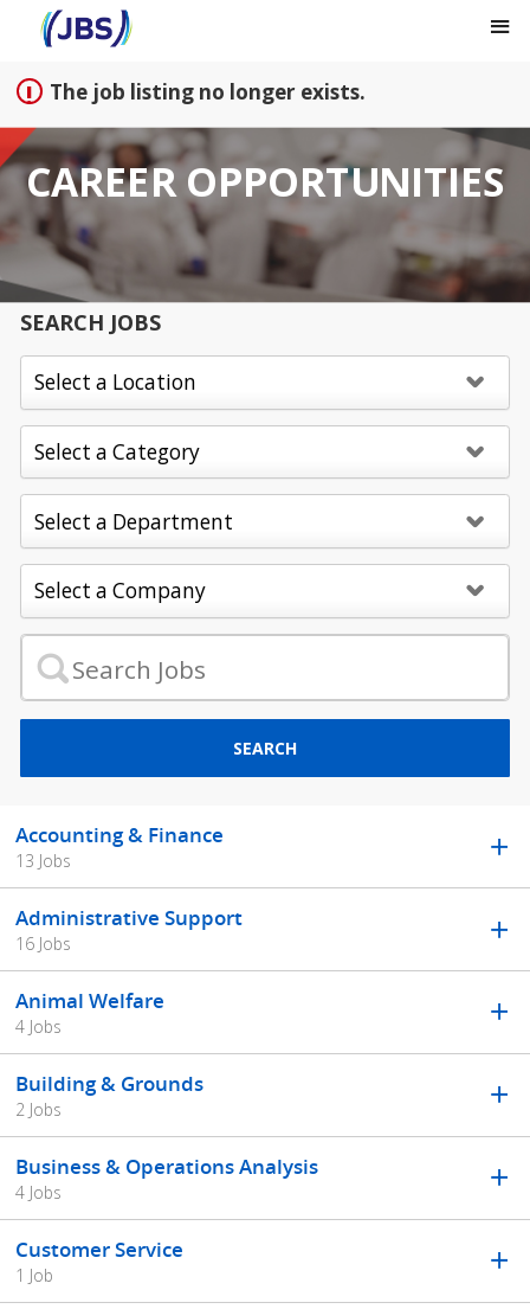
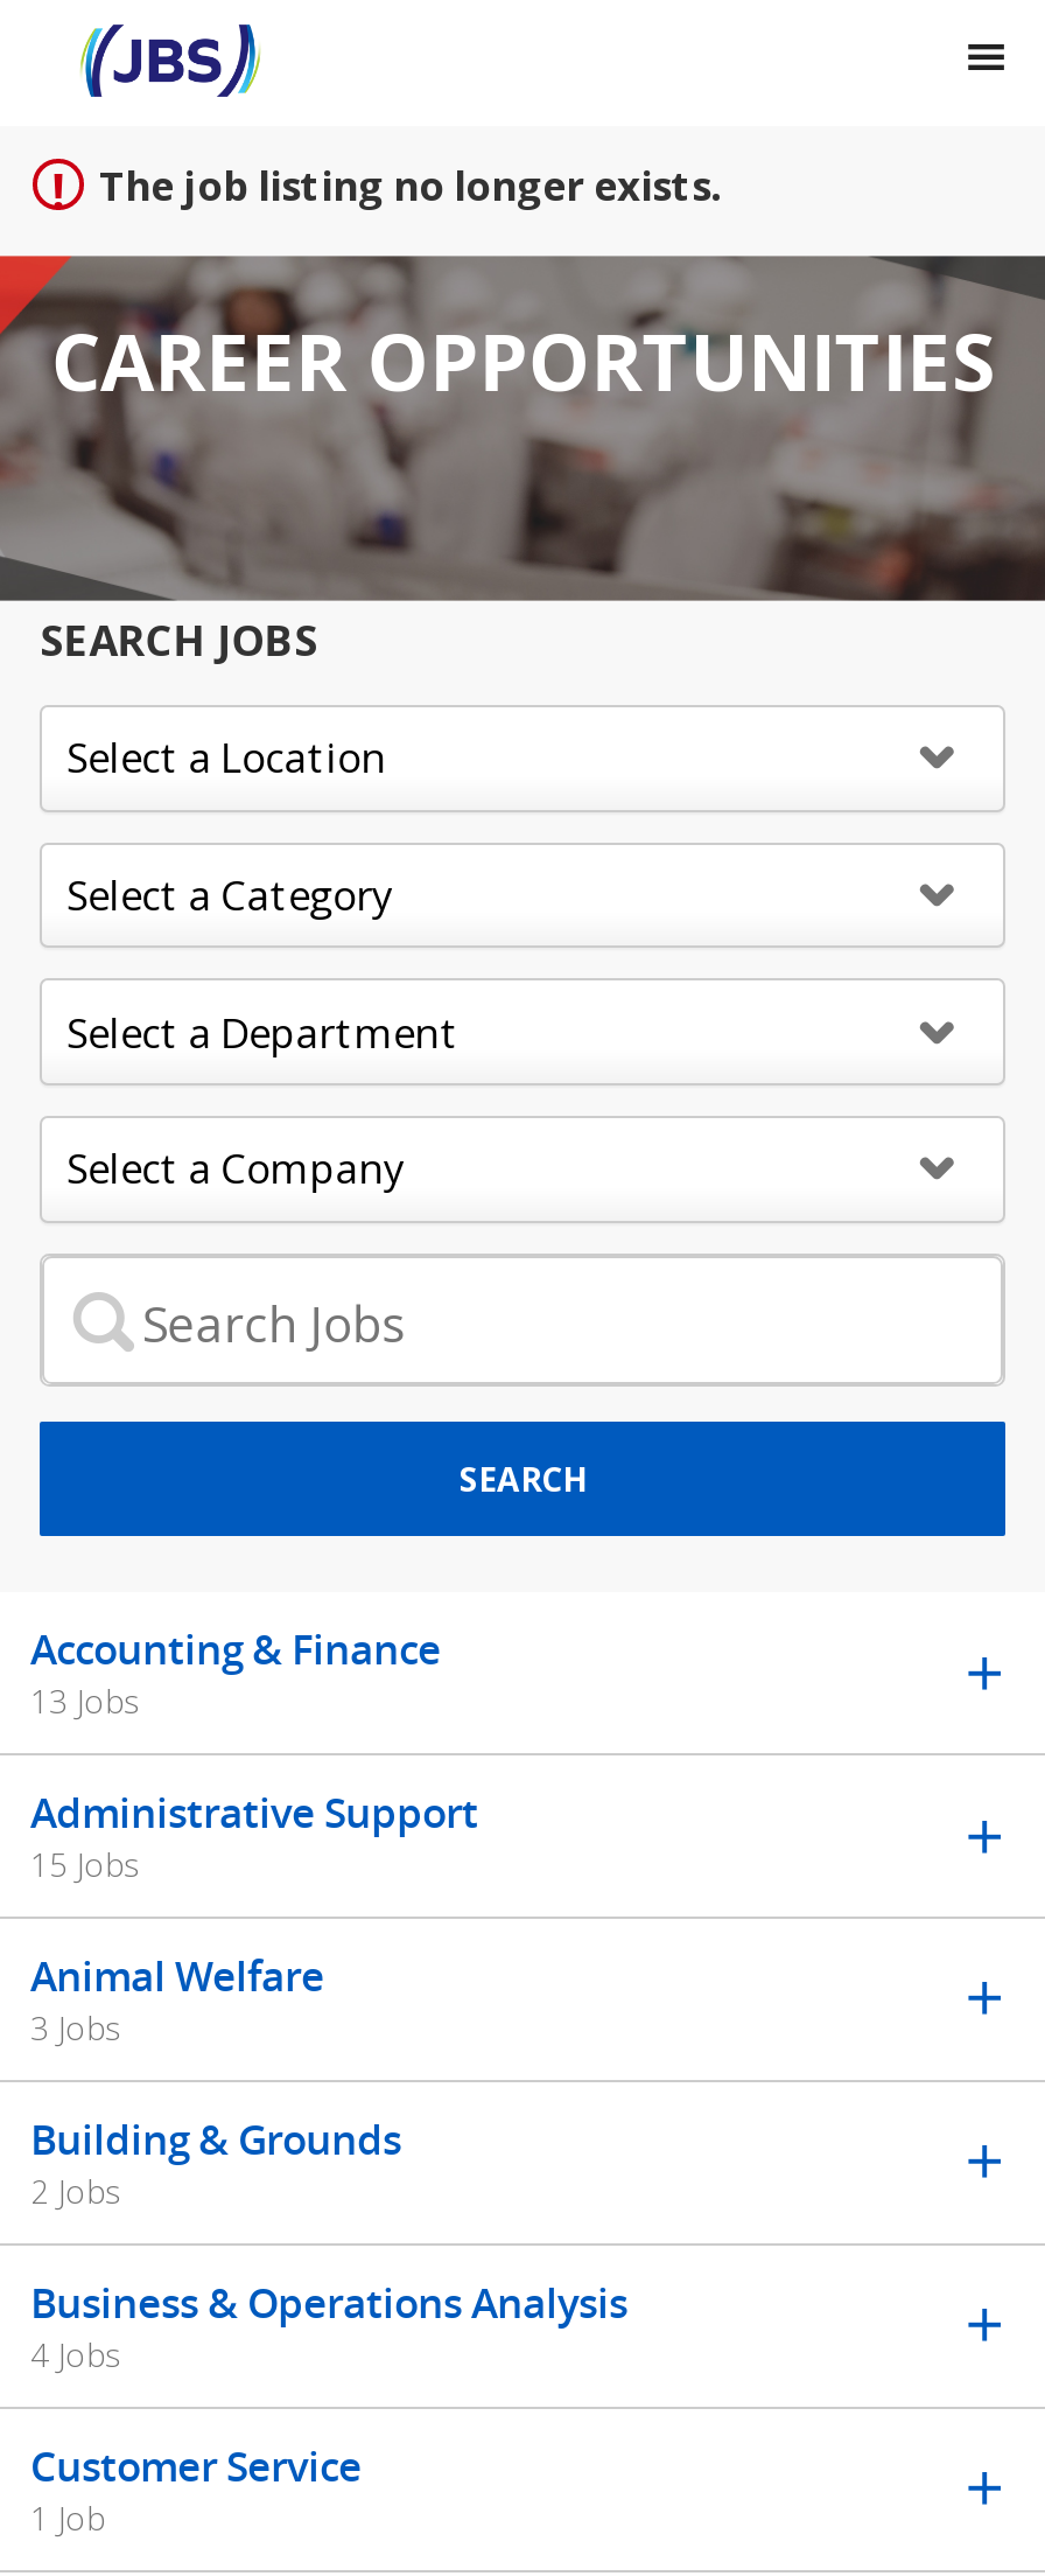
[15,933,71,955] 16 Jobs -> [30,1843,140,1887] 15 Jobs
[15,1015,62,1038] 4 Jobs -> [30,2006,121,2050] 3 Jobs

